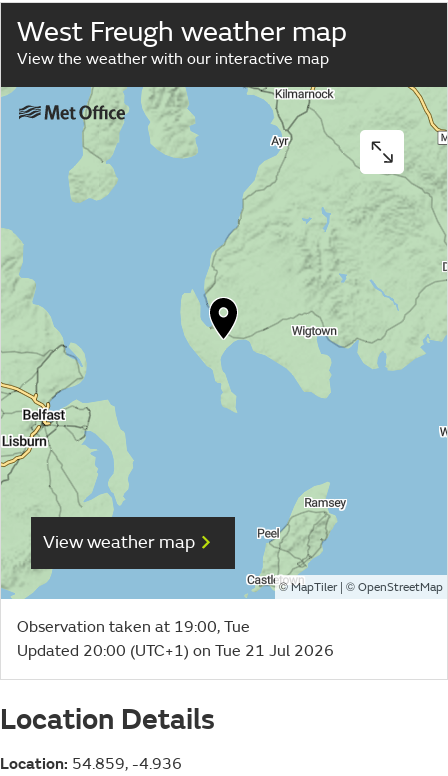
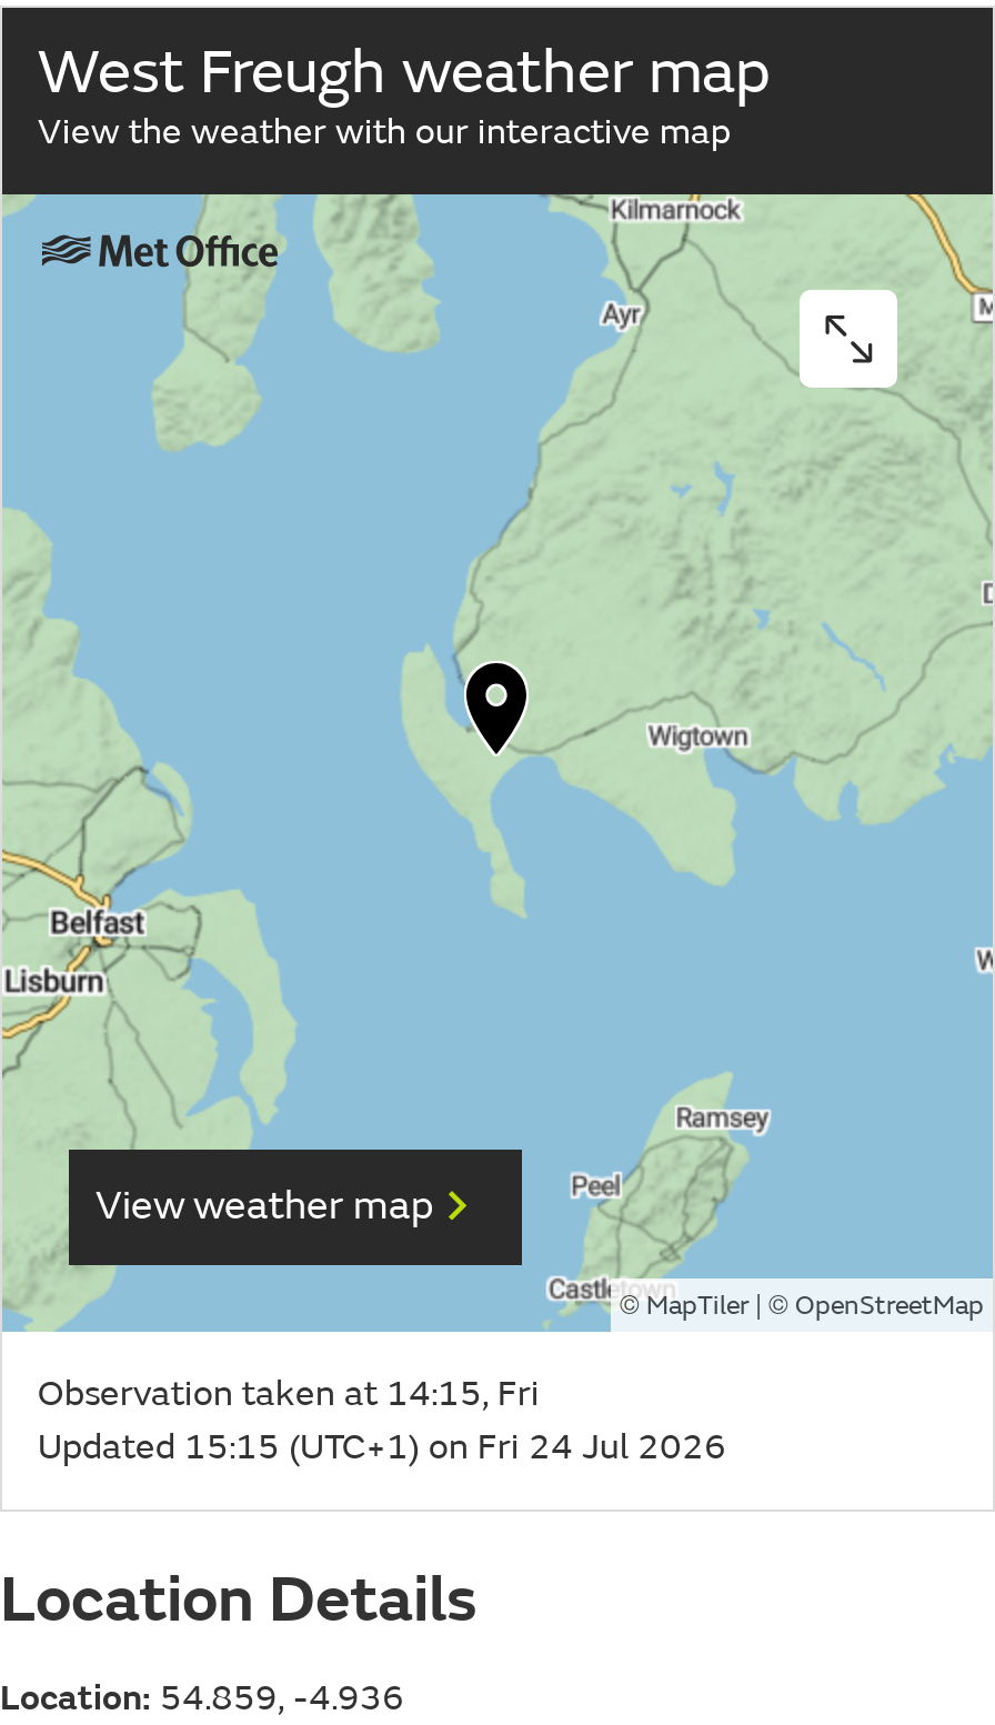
[17,617,250,637] Observation taken at 19:00, Tue -> [38,1371,540,1416] Observation taken at 14:15, Fri
[17,641,334,661] Updated 20:00 (UTC+1) on Tue 21 Jul 2026 -> [38,1425,726,1469] Updated 15:15 (UTC+1) on Fri 24 Jul 2026

